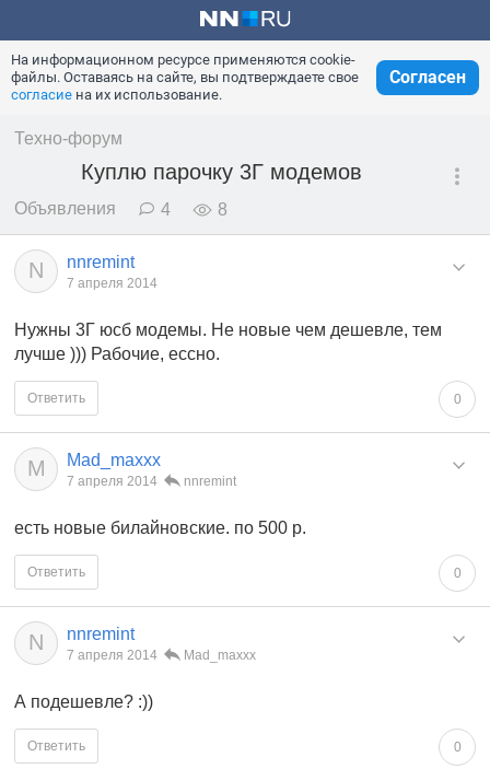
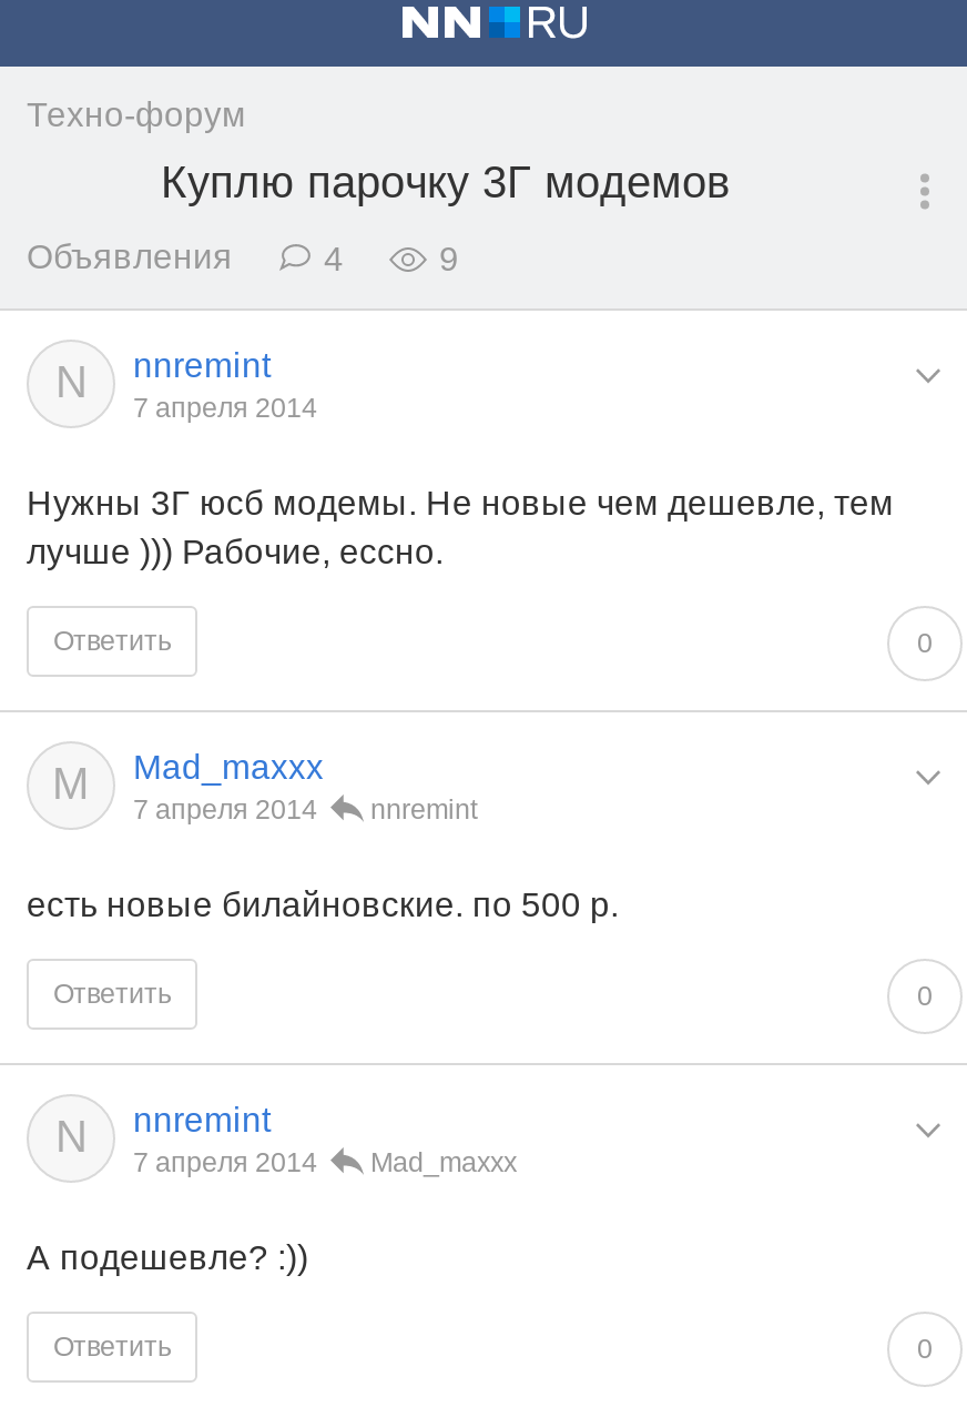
[11,51,359,103] На информационном ресурсе применяются cookie- | файлы. Оставаясь на сайте, вы подтверждаете свое | согласие на их использование. -> none
[389,67,466,88] Согласен -> none
[218,200,227,219] 8 -> [439,239,459,277] 9

